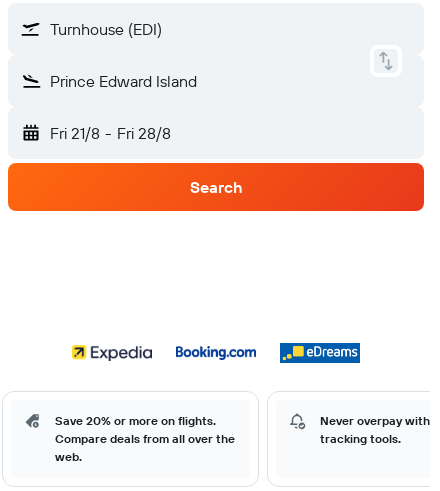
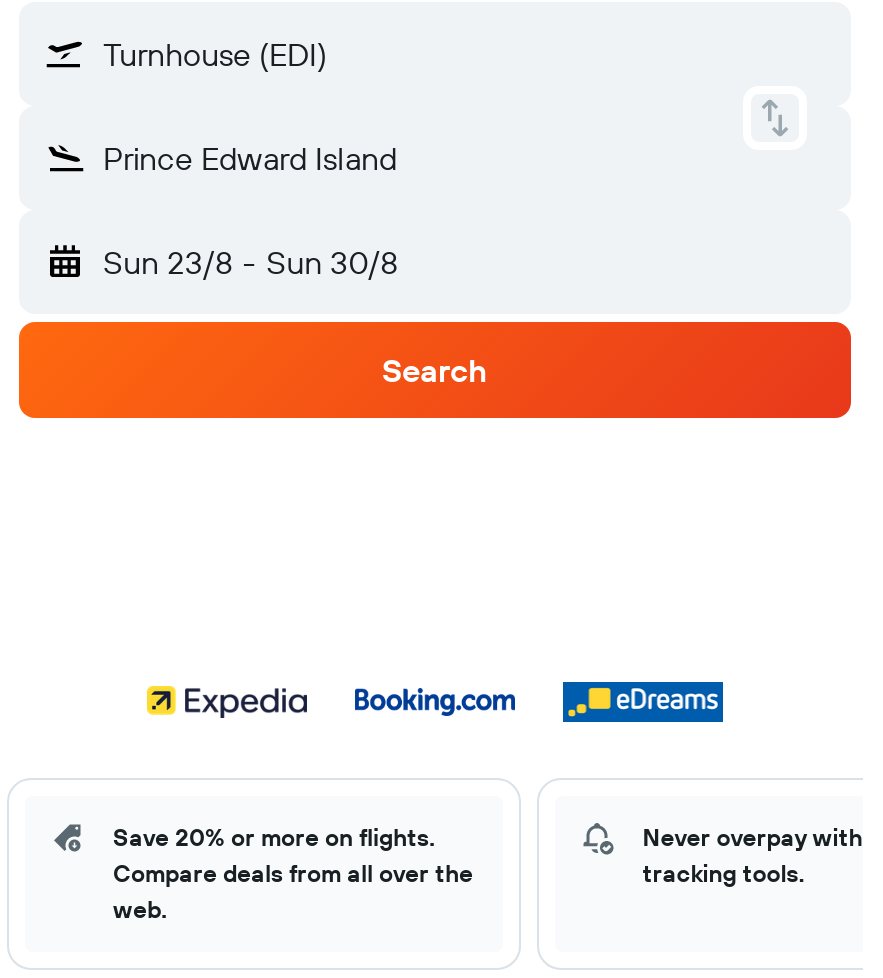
[50,123,171,143] Fri 21/8 - Fri 28/8 -> [103,242,398,282] Sun 23/8 - Sun 30/8

